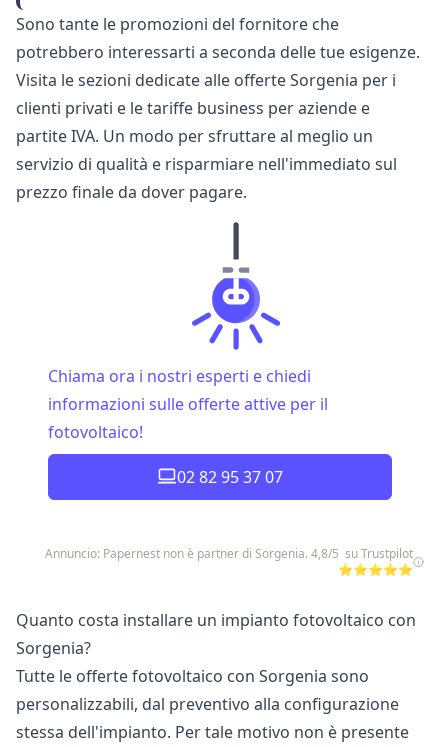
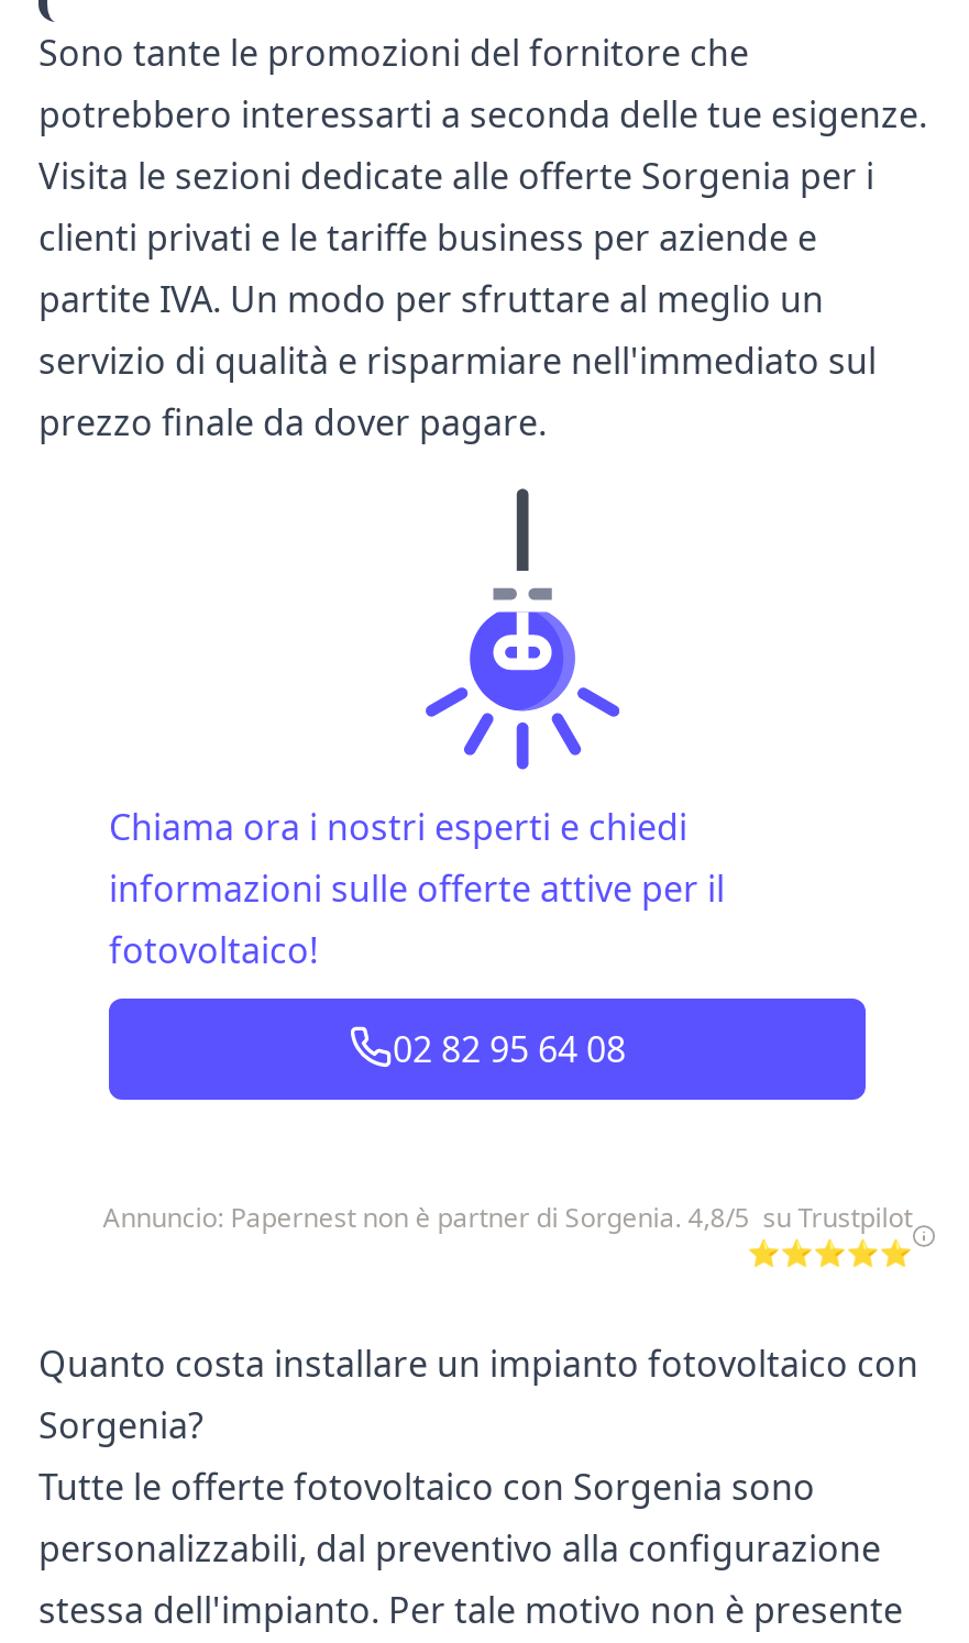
[177,466,283,488] 02 82 95 37 07 -> [393,1024,626,1072] 02 82 95 64 08

